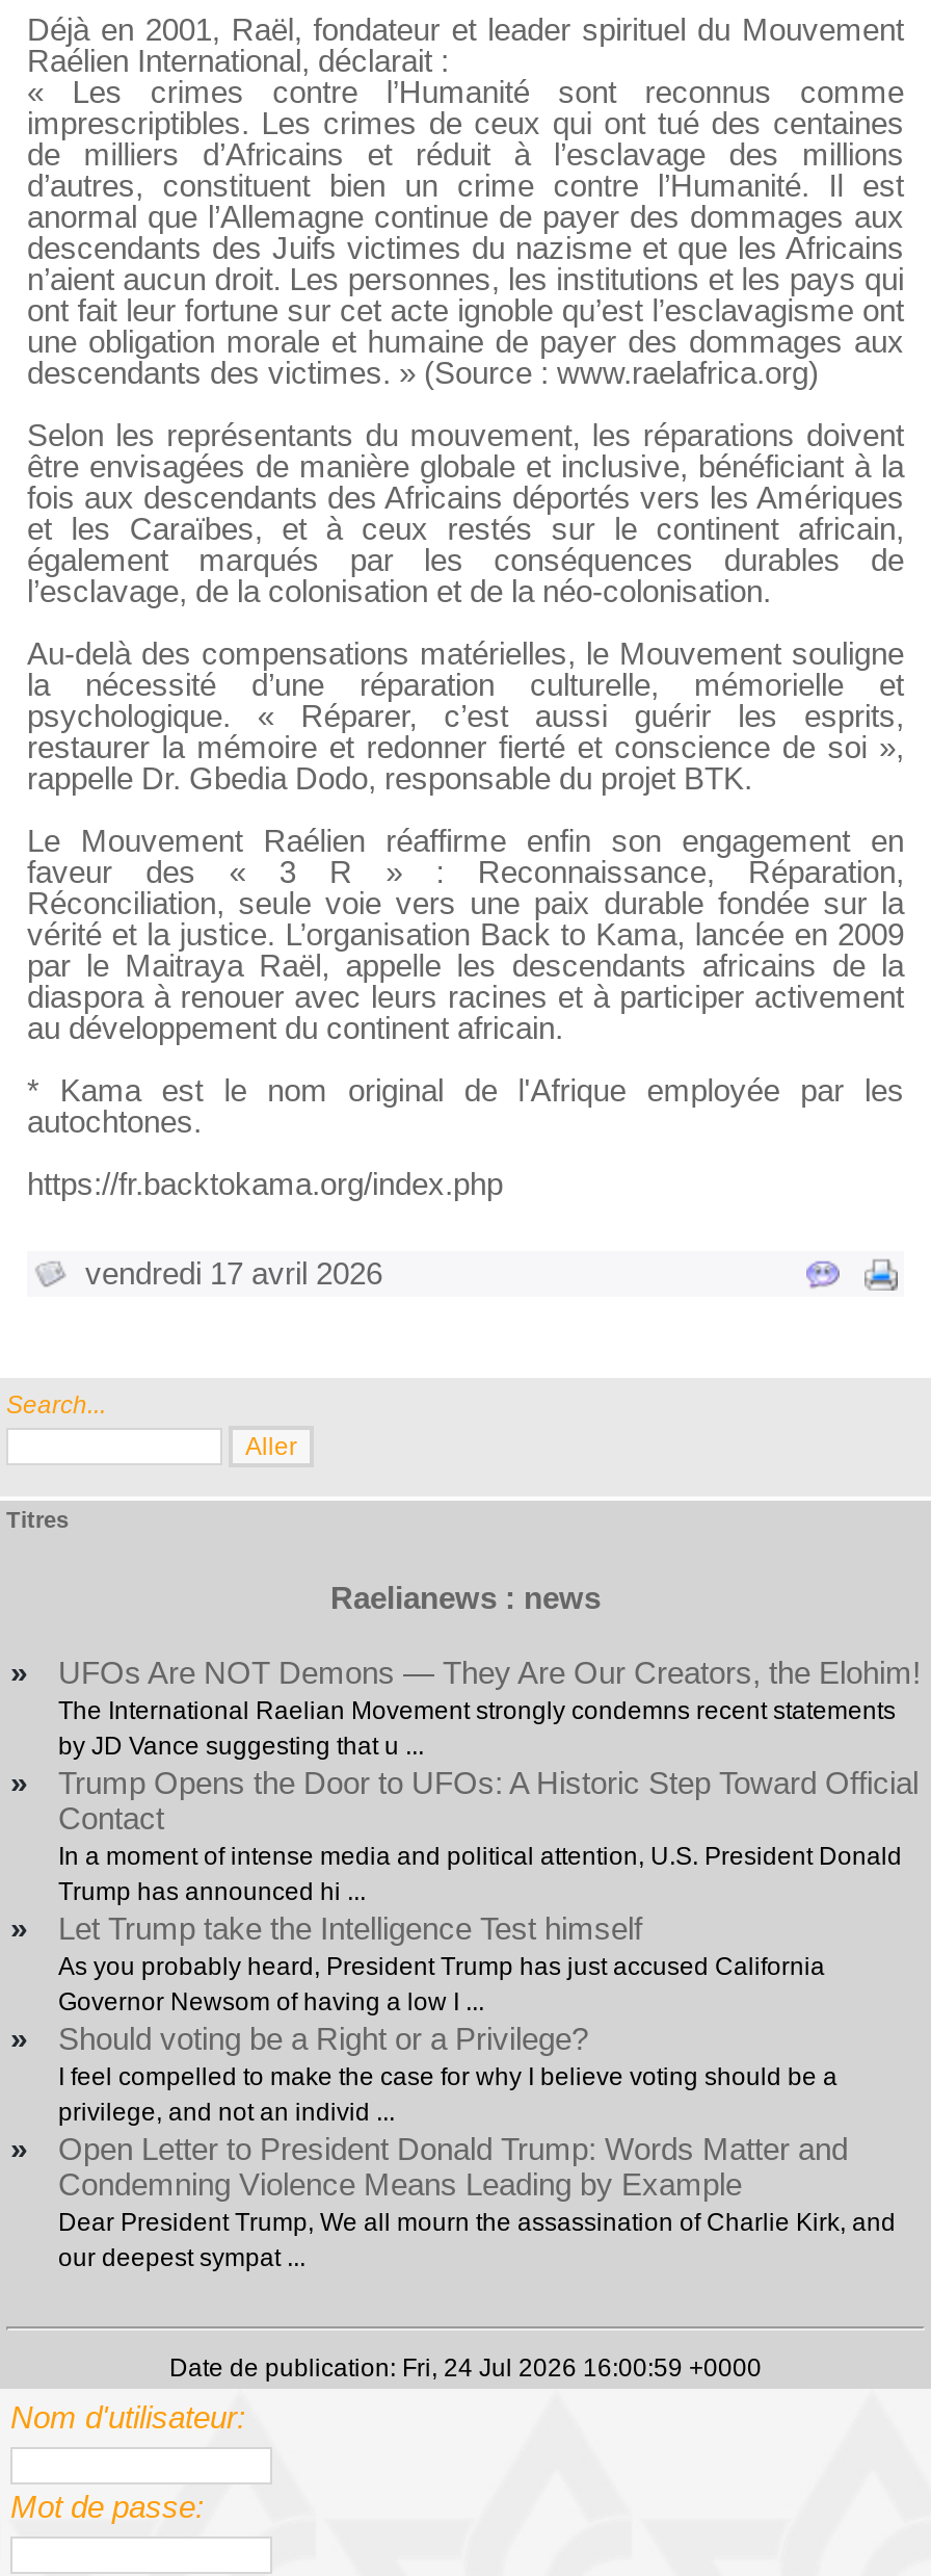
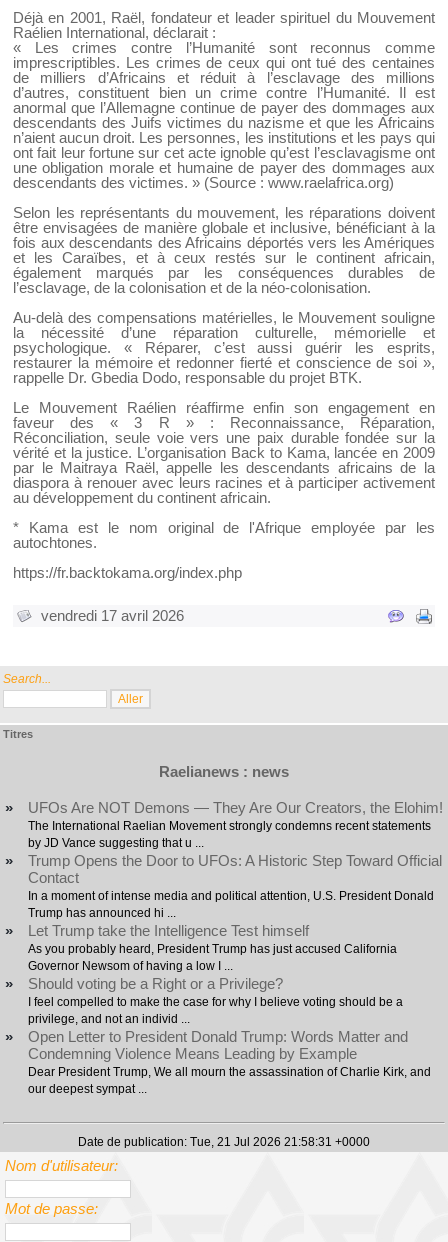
[169,2353,762,2382] Date de publication: Fri, 24 Jul 2026 16:00:59 +0000 -> [78,1135,370,1149] Date de publication: Tue, 21 Jul 2026 21:58:31 +0000

